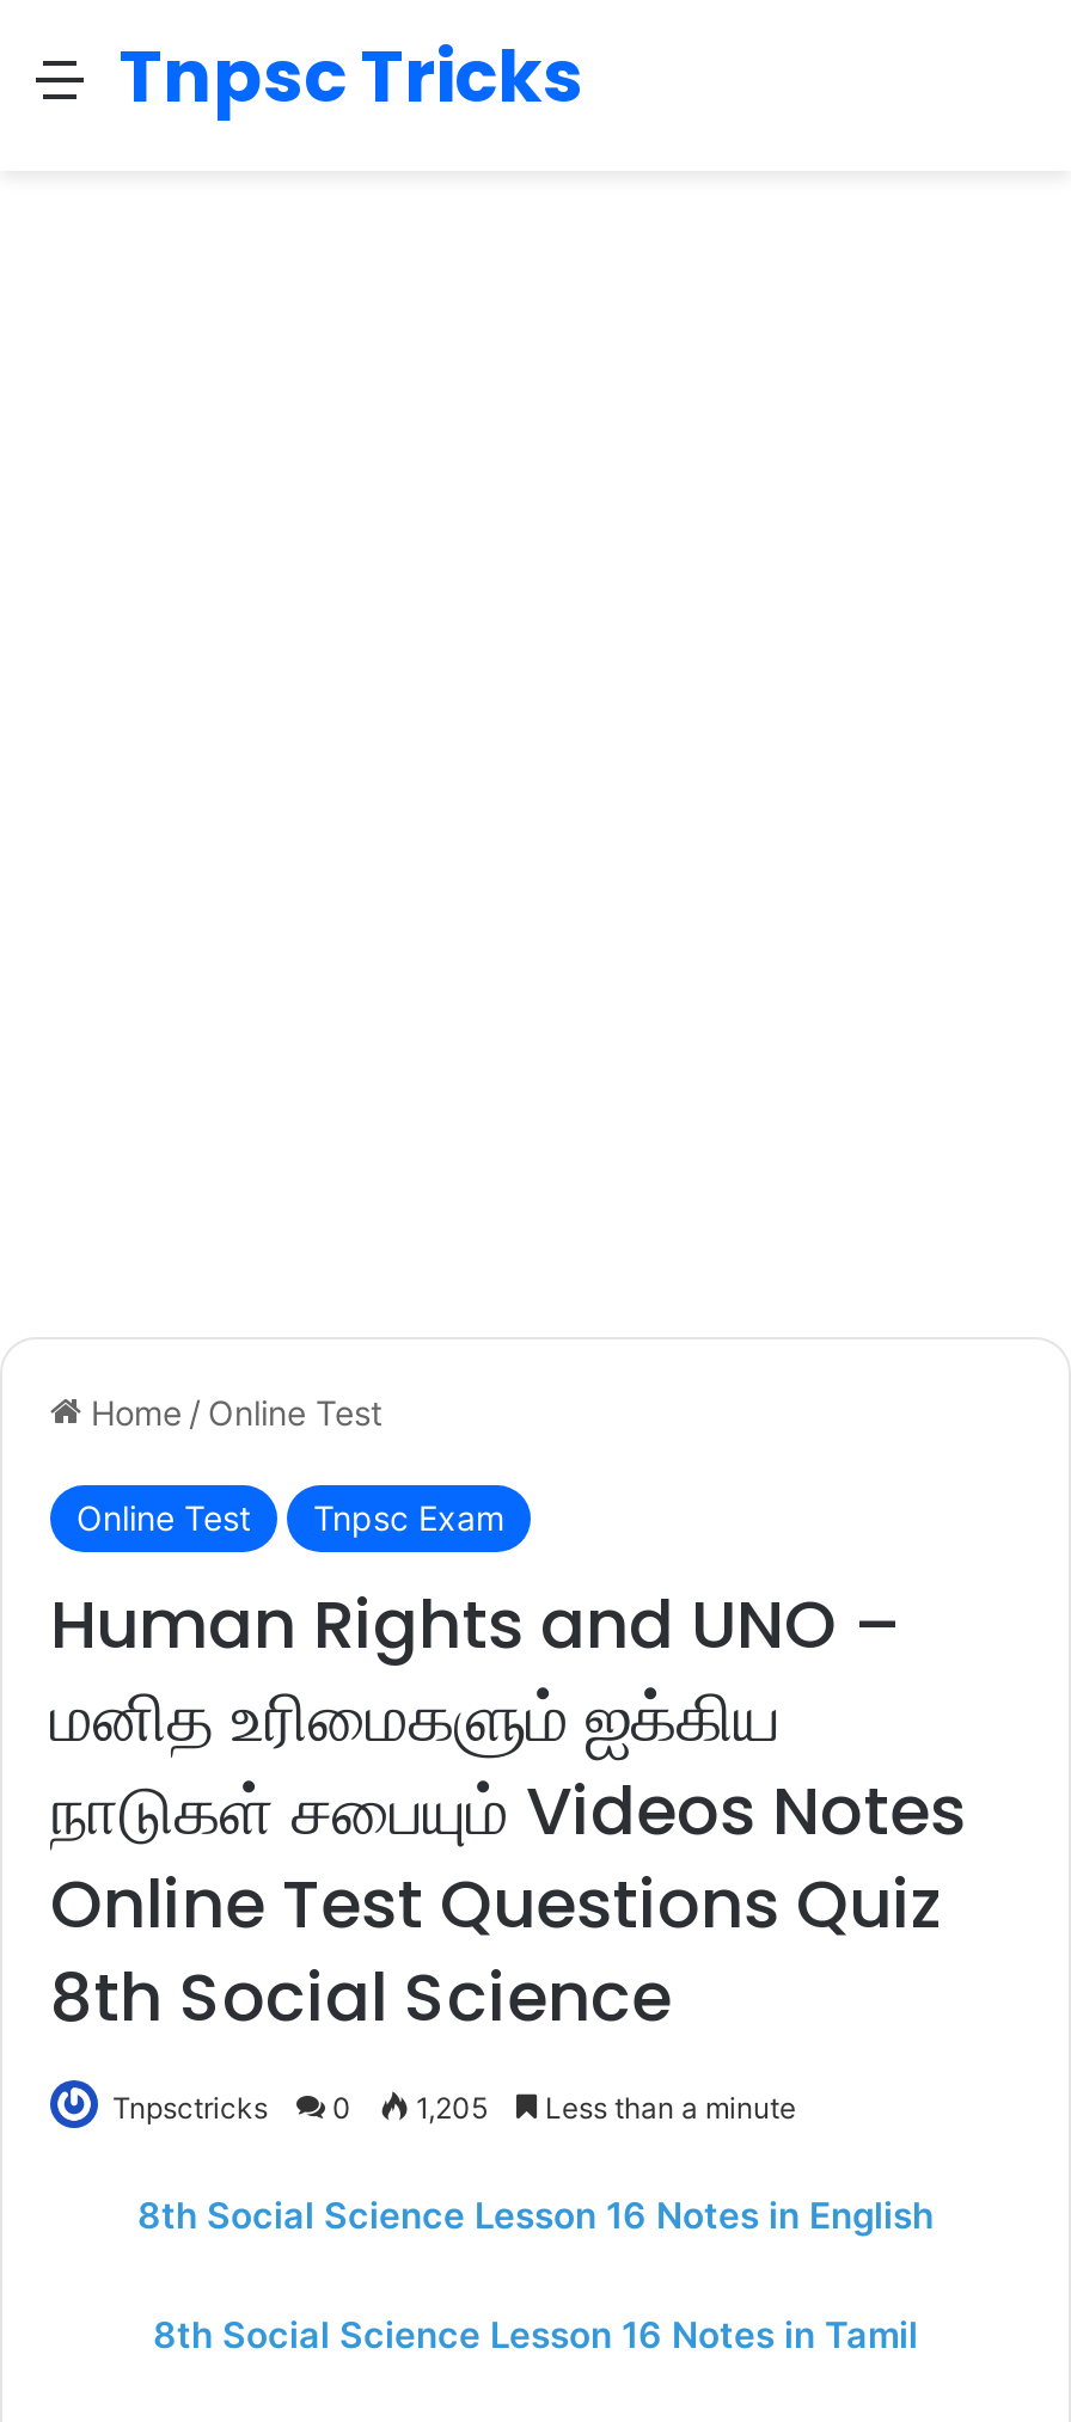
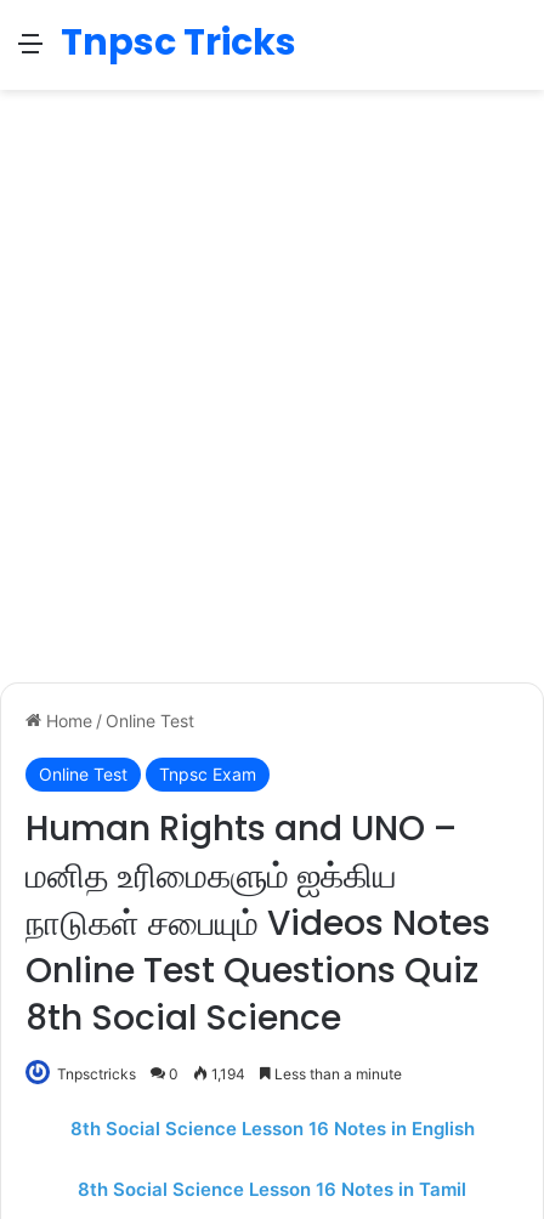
[112,2090,796,2126] Tnpsctricks 0 1,205 Less than a minute -> [57,1065,402,1083] Tnpsctricks 0 1,194 Less than a minute

